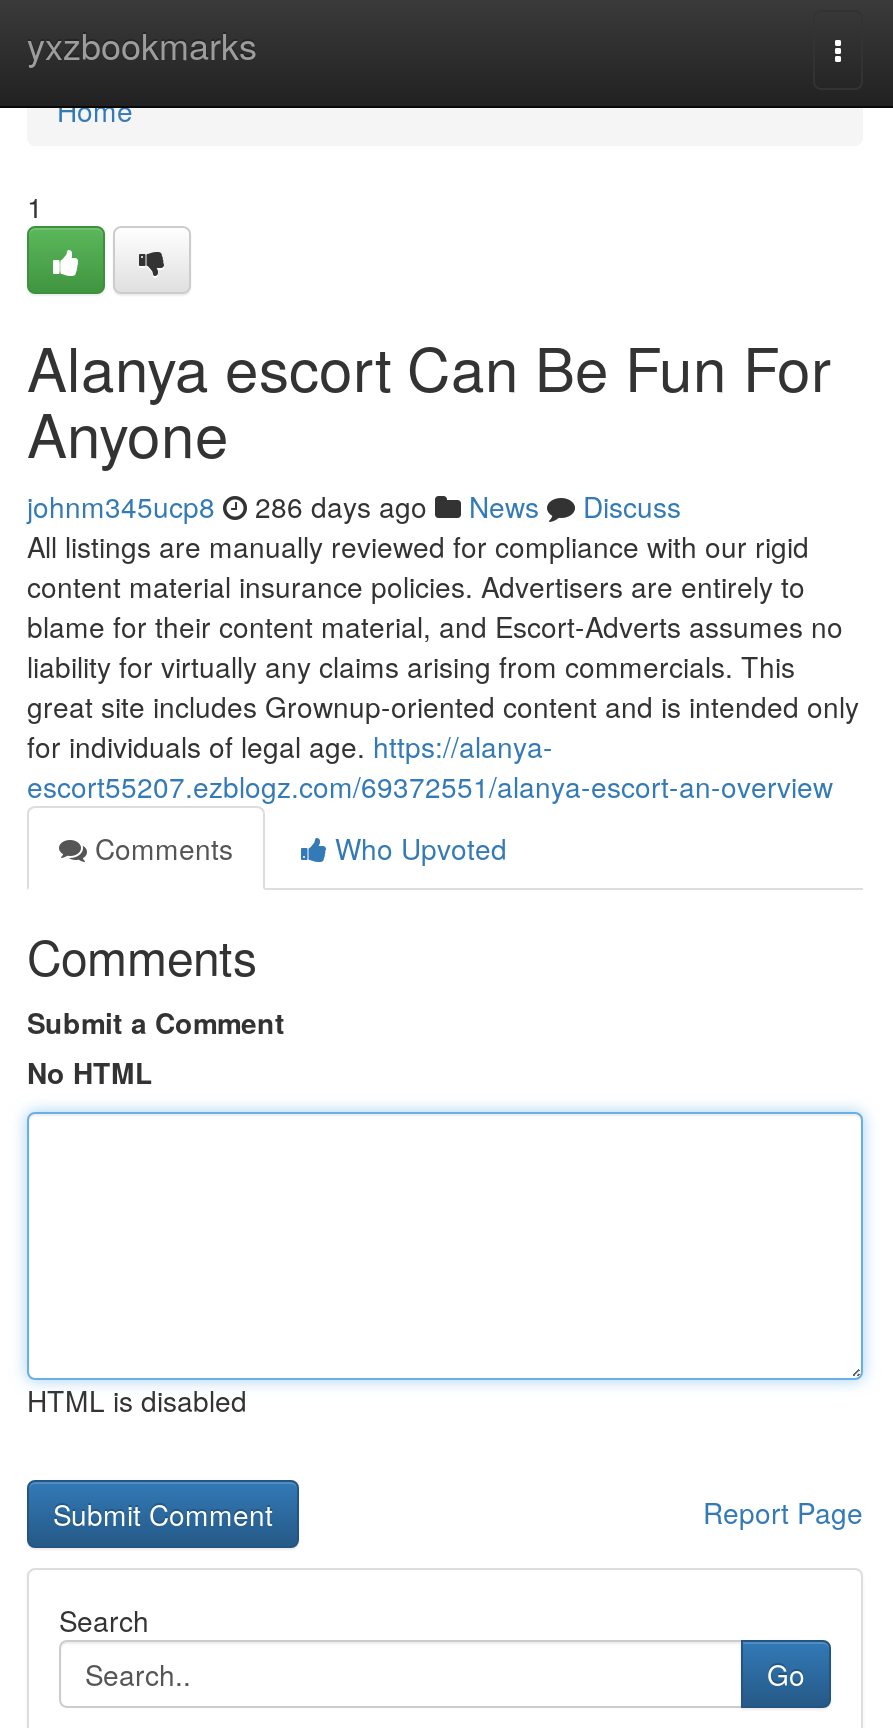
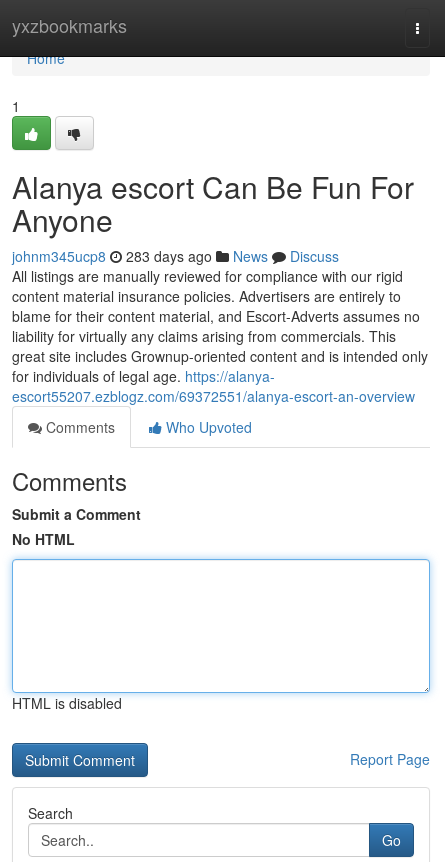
[27,486,681,526] johnm345ucp8 286 days ago News Discuss -> [12,246,339,266] johnm345ucp8 283 days ago News Discuss

